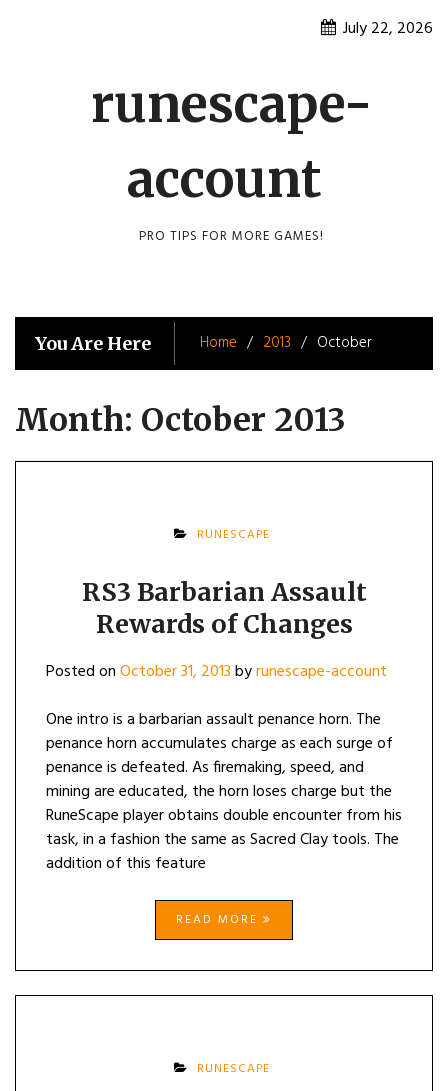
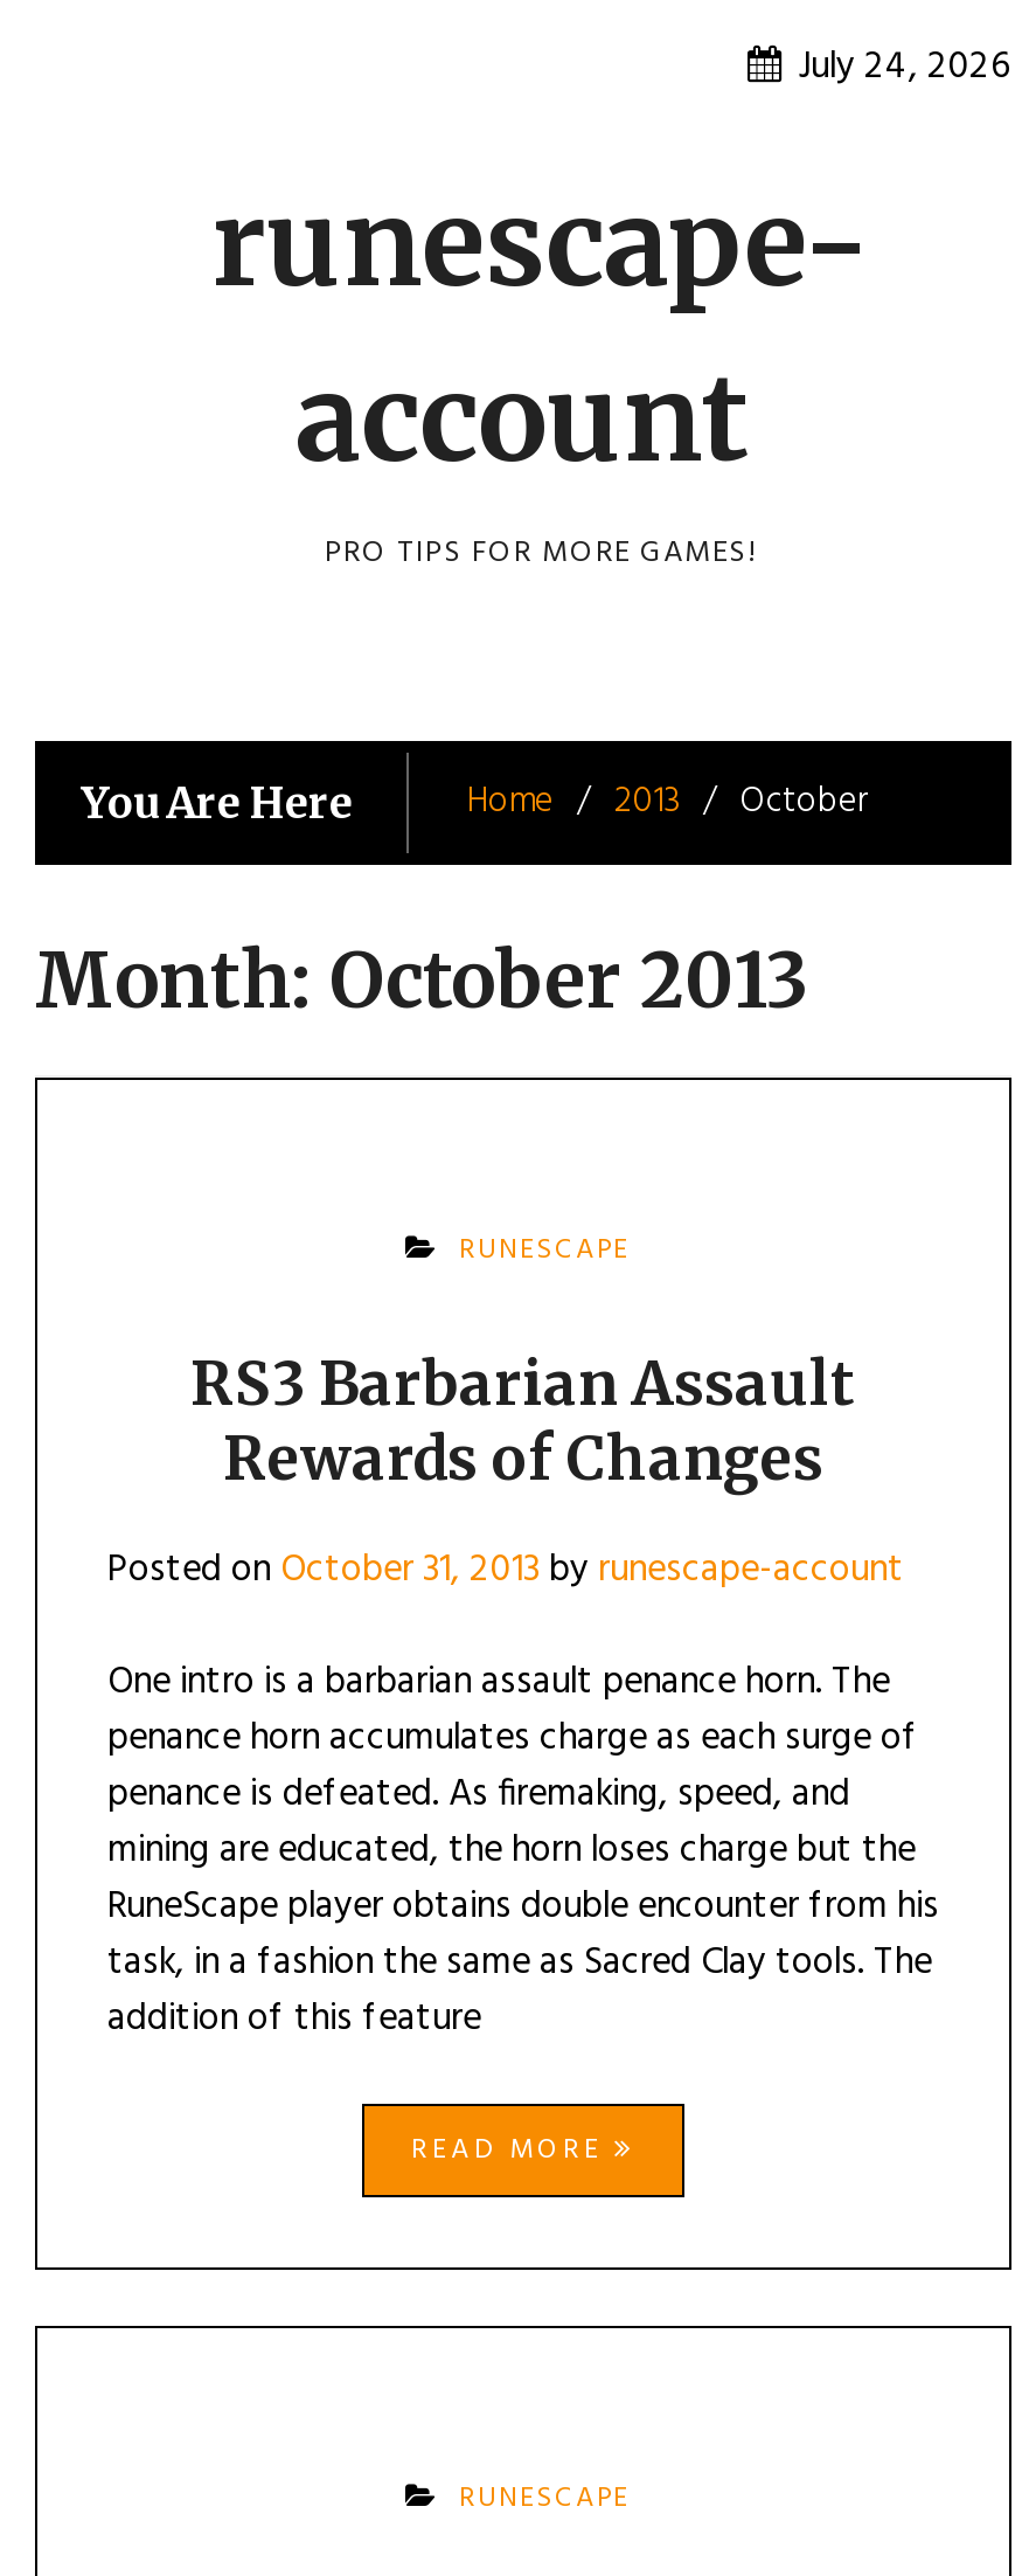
[343,16,433,42] July 22, 2026 -> [799,37,1011,98] July 24, 2026

